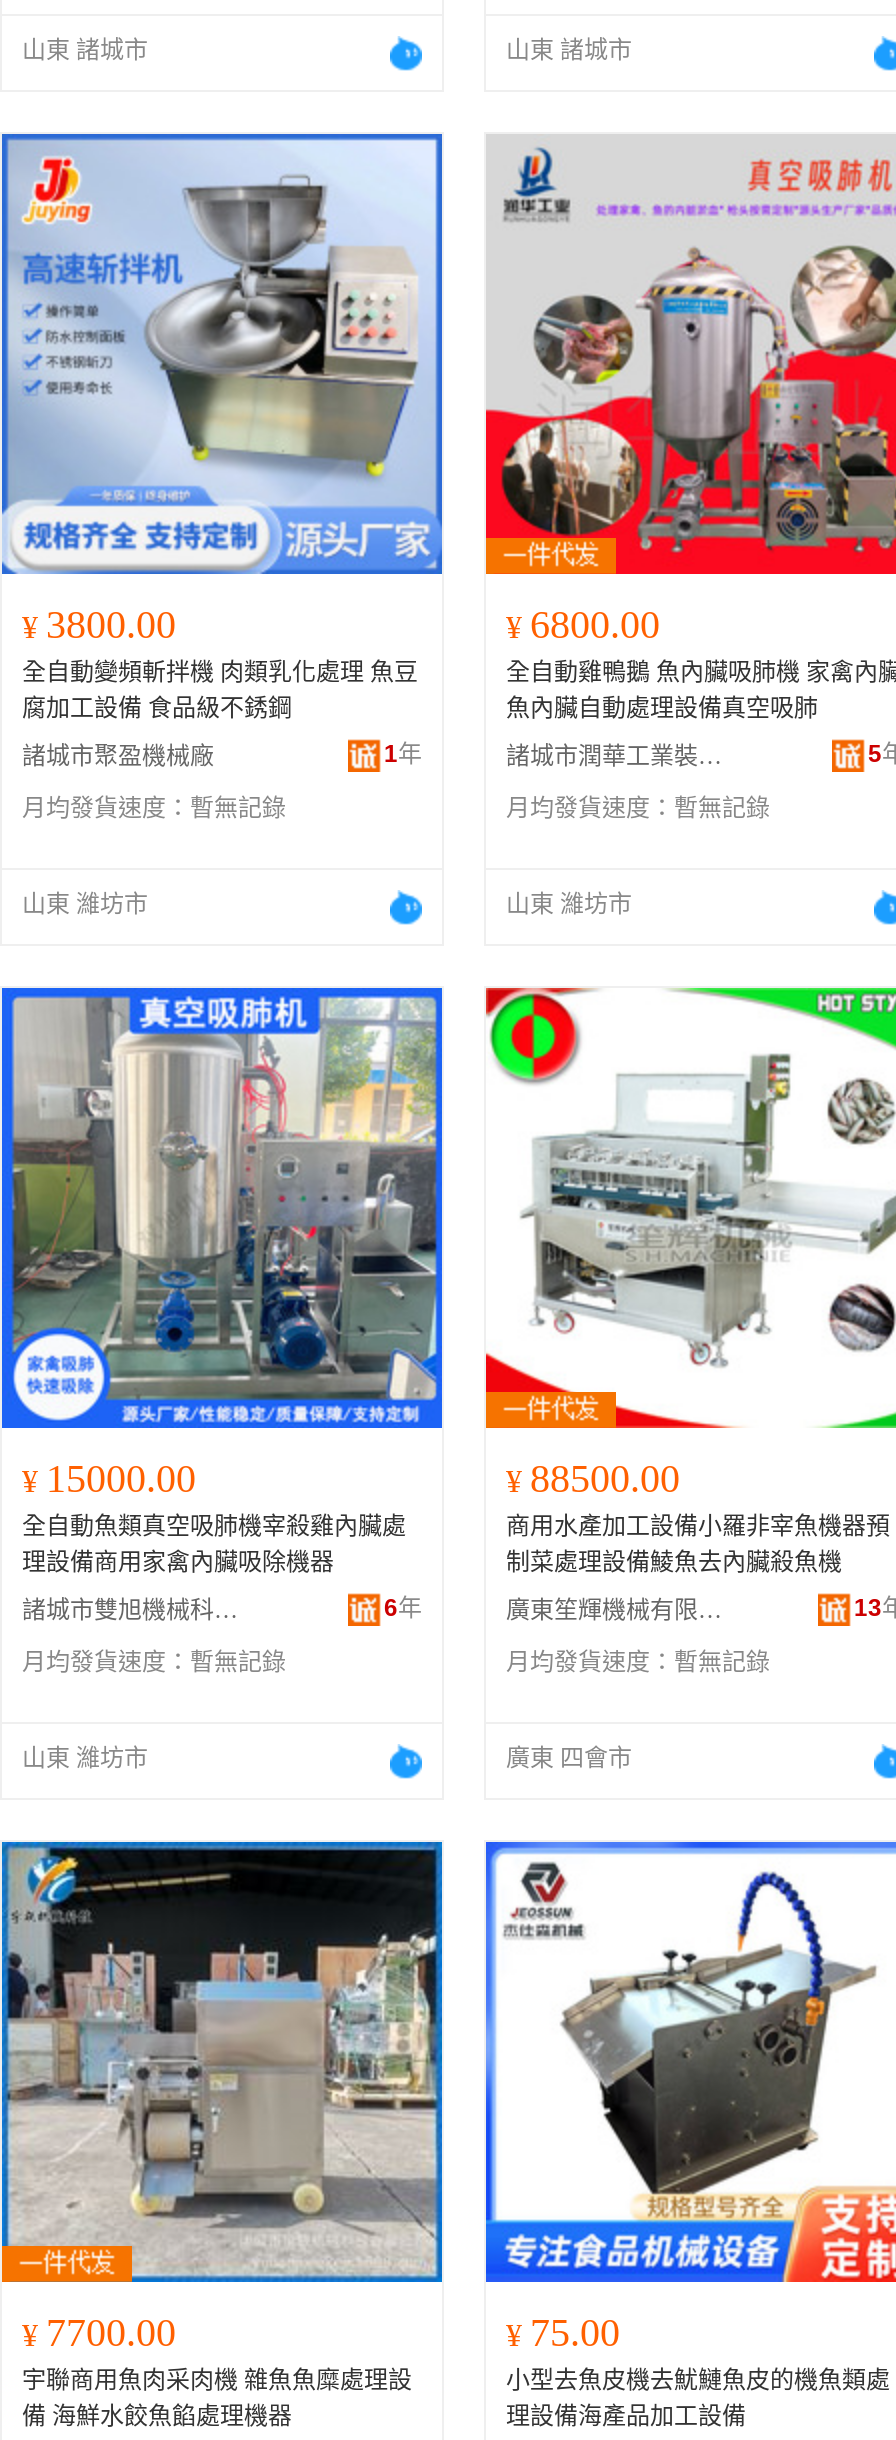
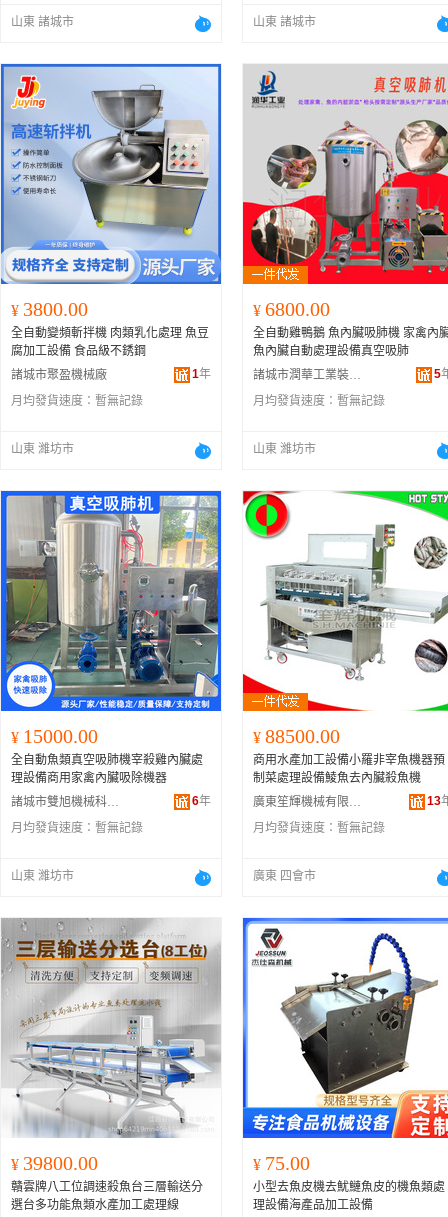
[6,1840,444,2430] [image] | ¥ 7700.00 | 宇聯商用魚肉采肉機 雜魚魚糜處理設 | 備 海鮮水餃魚餡處理機器 -> [3,918,221,1212] [image] | ¥ 39800.00 | 贛雲牌八工位調速殺魚台三層輸送分 | 選台多功能魚類水產加工處理線

